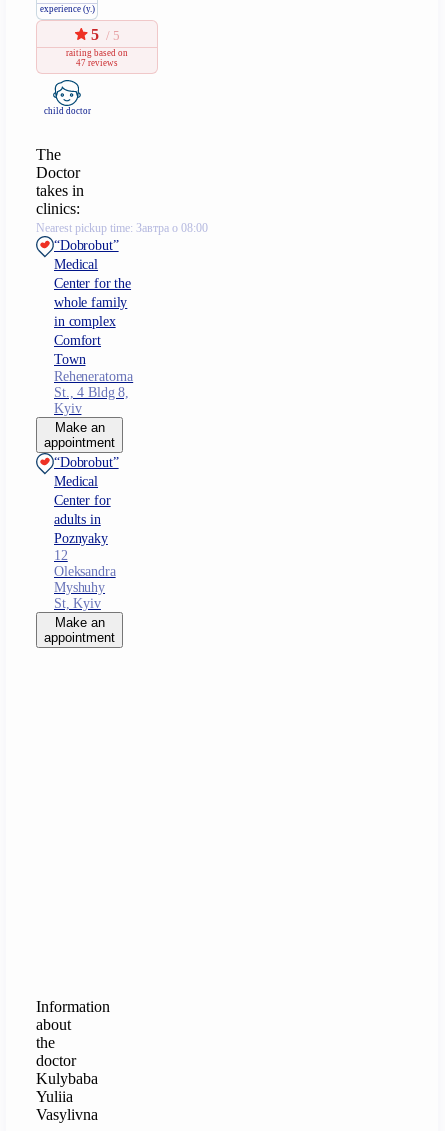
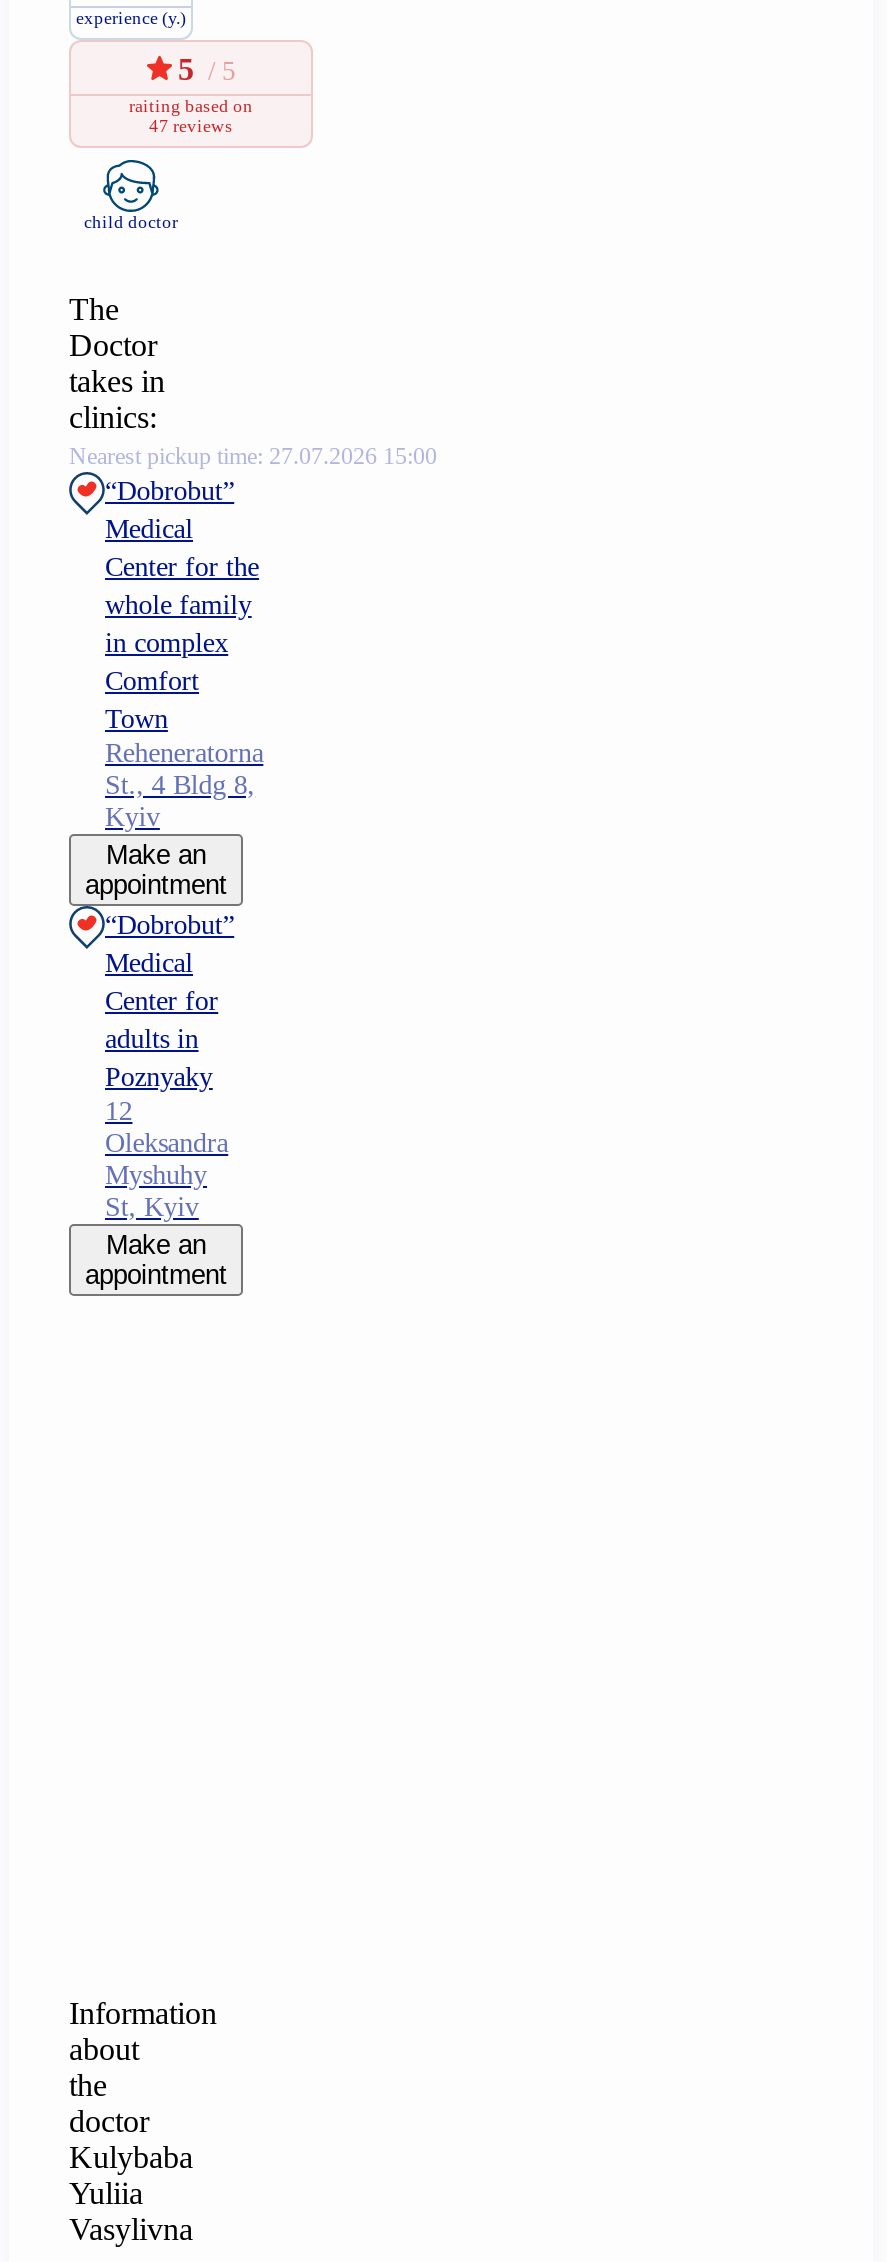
[36,221,208,235] Nearest pickup time: Завтра о 08:00 -> [69,442,437,470] Nearest pickup time: 27.07.2026 15:00

